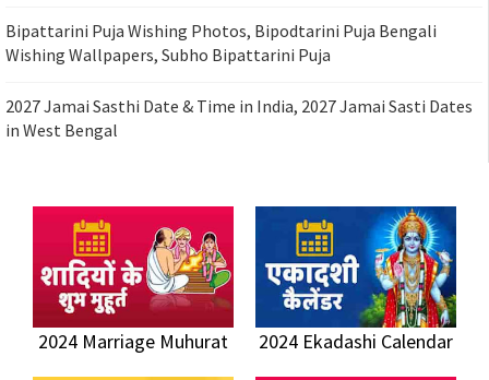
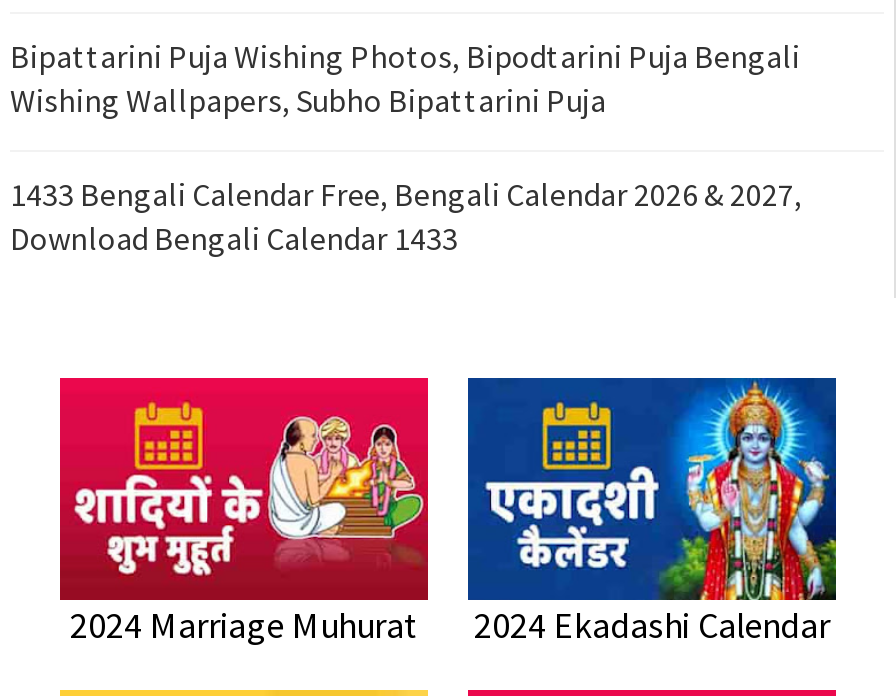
[5,95,473,141] 2027 Jamai Sasthi Date & Time in India, 2027 Jamai Sasti Dates | in West Bengal -> [10,174,802,258] 1433 Bengali Calendar Free, Bengali Calendar 2026 & 2027, | Download Bengali Calendar 1433

